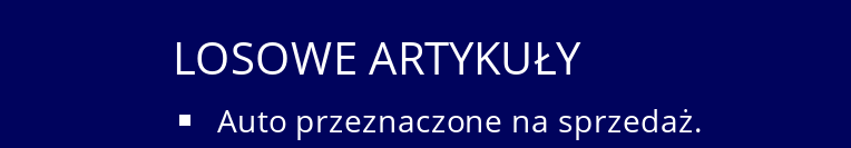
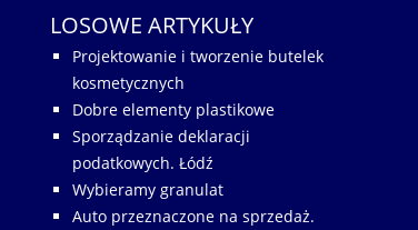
none -> [72,45,324,200] Projektowanie i tworzenie butelek | kosmetycznych | Dobre elementy plastikowe | Sporządzanie deklaracji | podatkowych. Łódź | Wybieramy granulat

